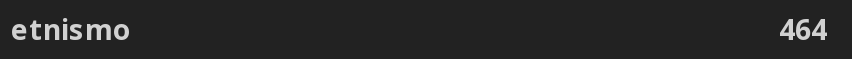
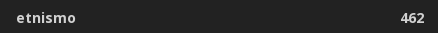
[779,9,827,47] 464 -> [400,8,424,27] 462

